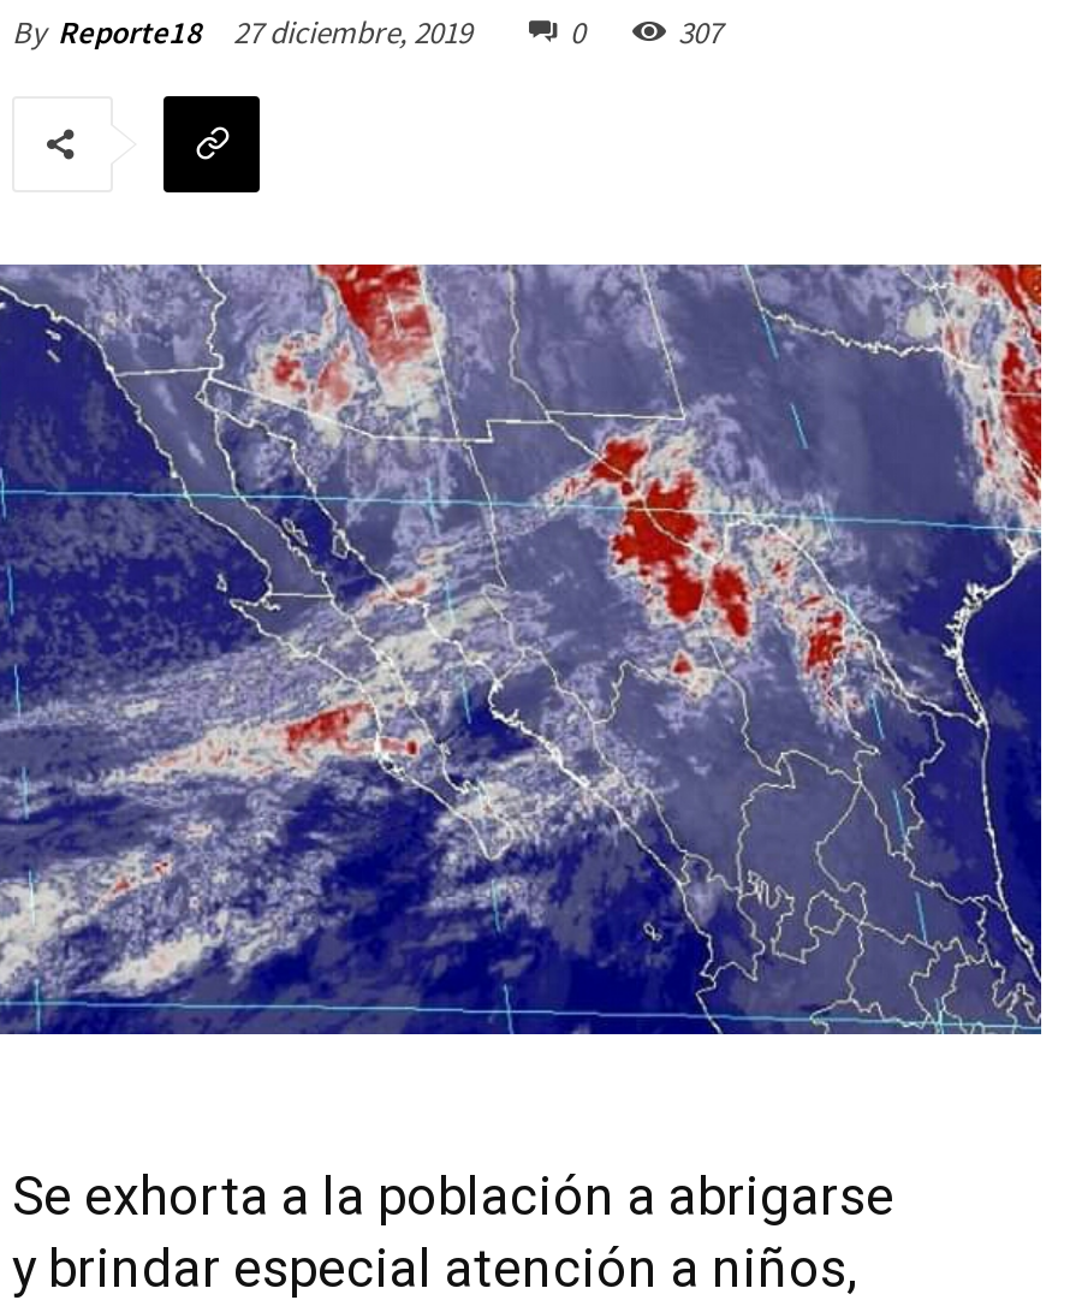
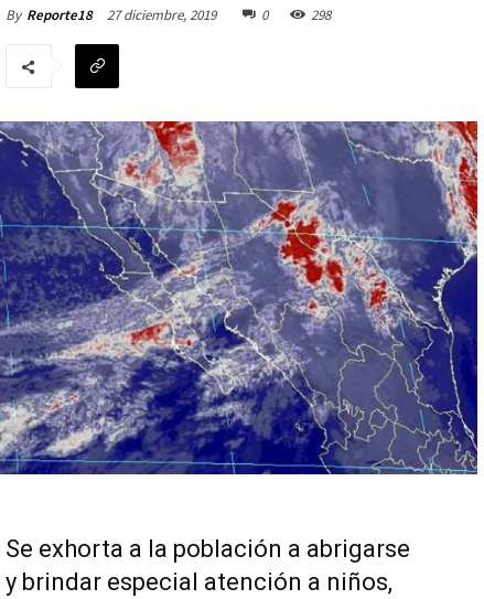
[678,11,721,51] 307 -> [311,5,331,24] 298

